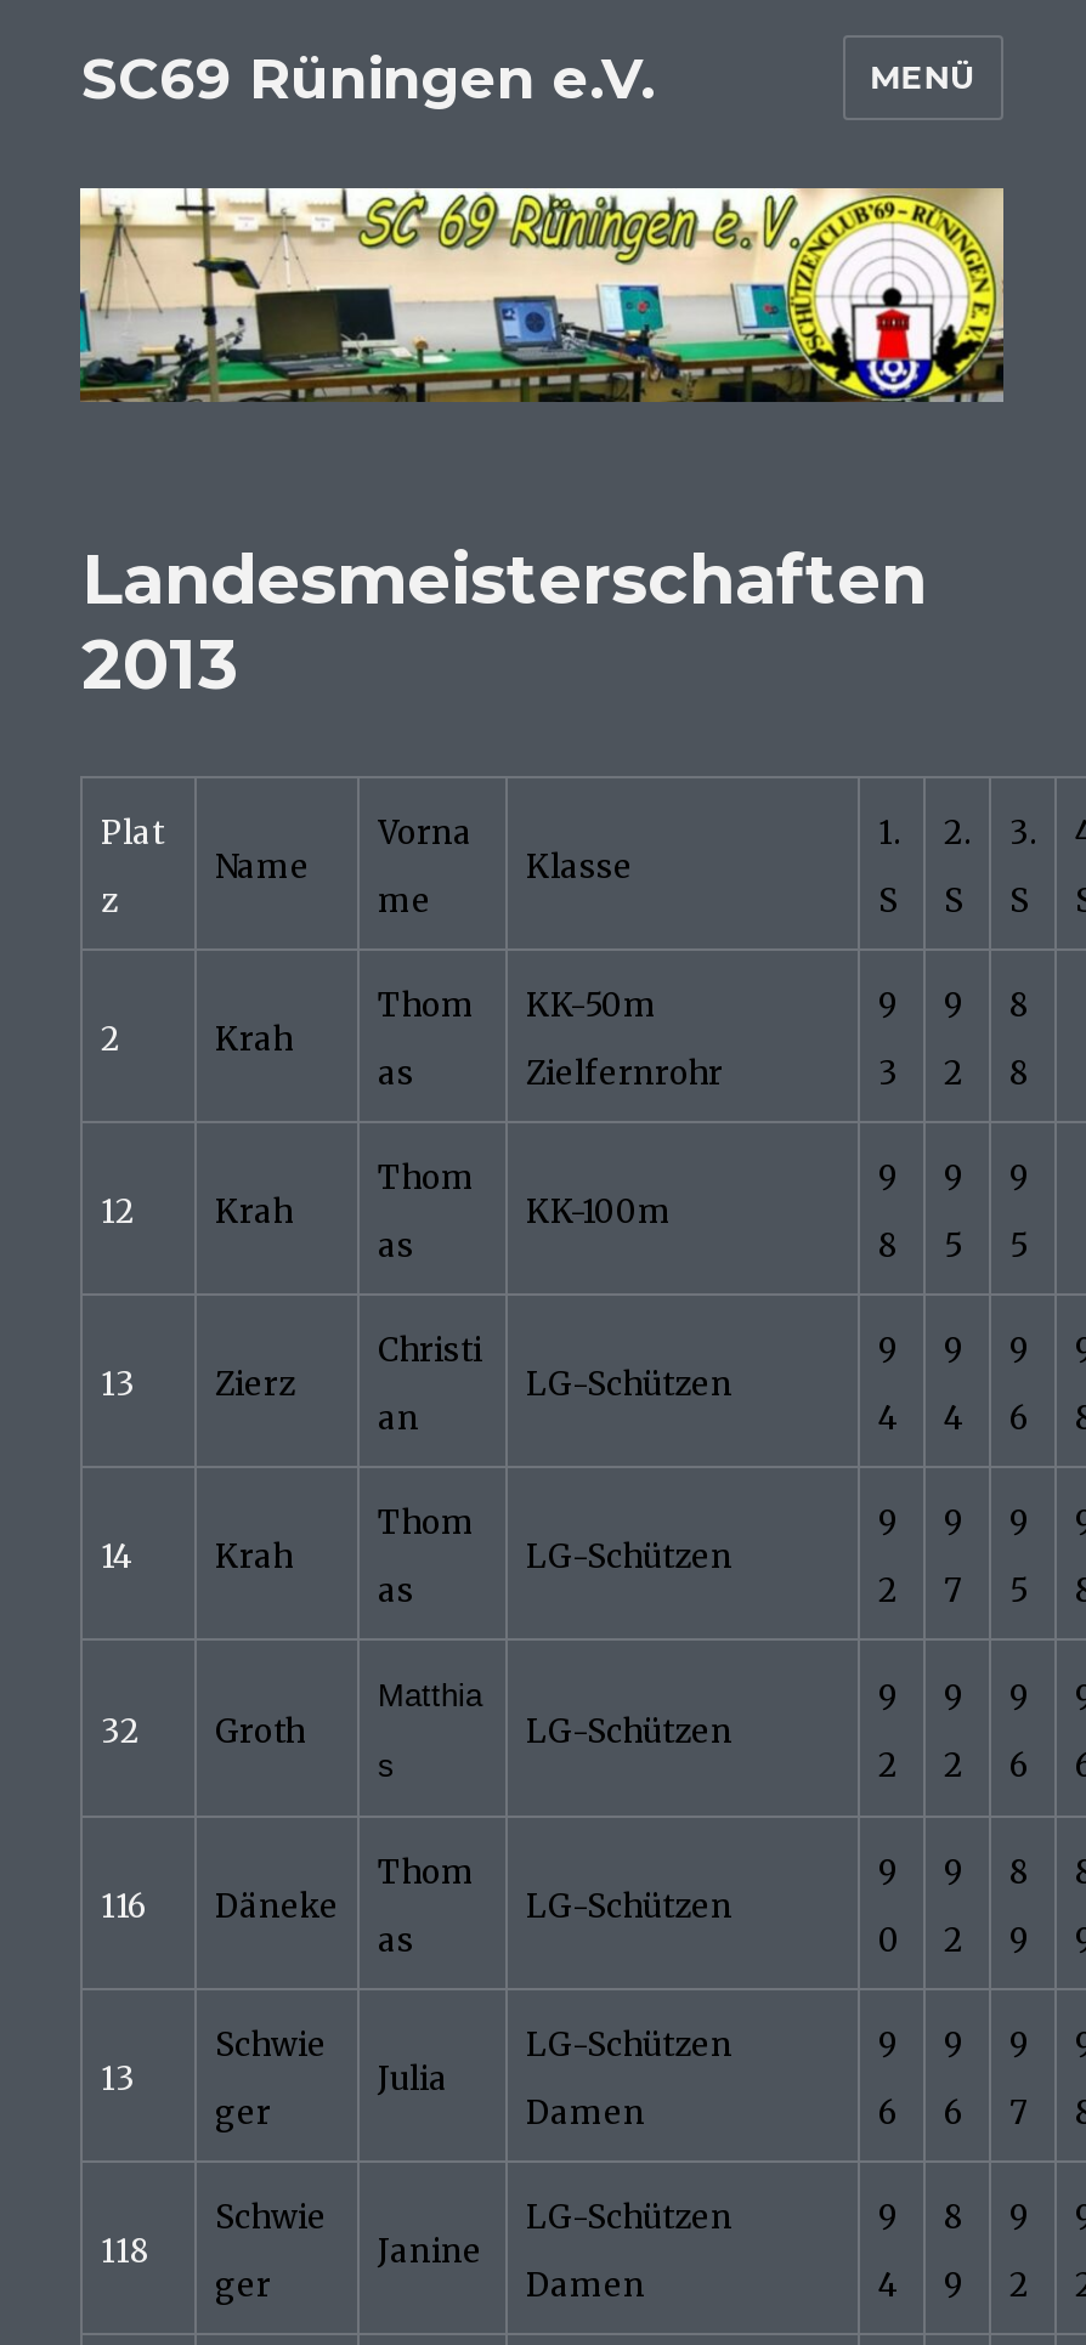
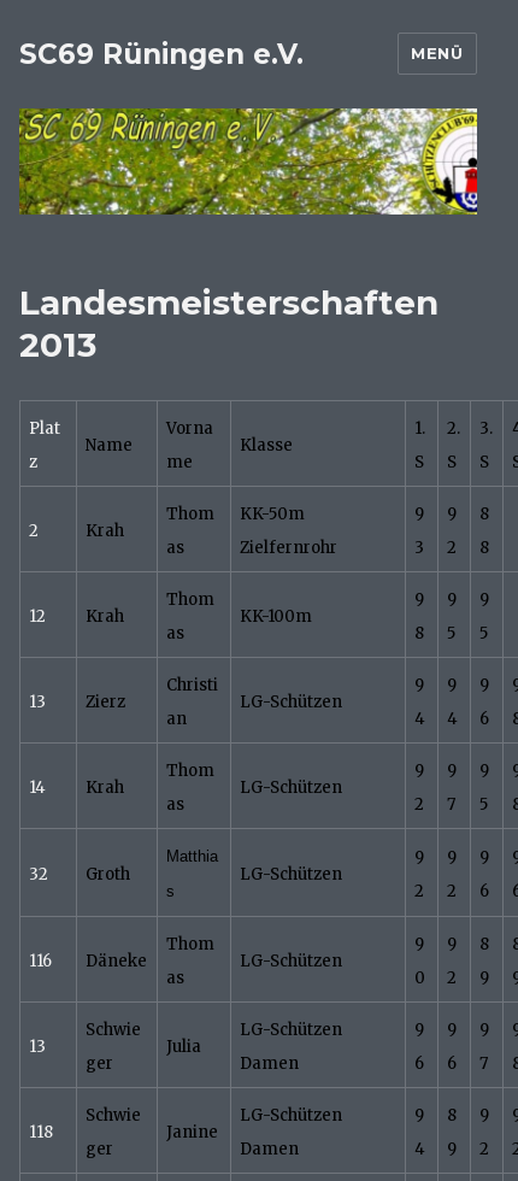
[78,186,1006,404] [image] -> [18,107,478,216] [image]

